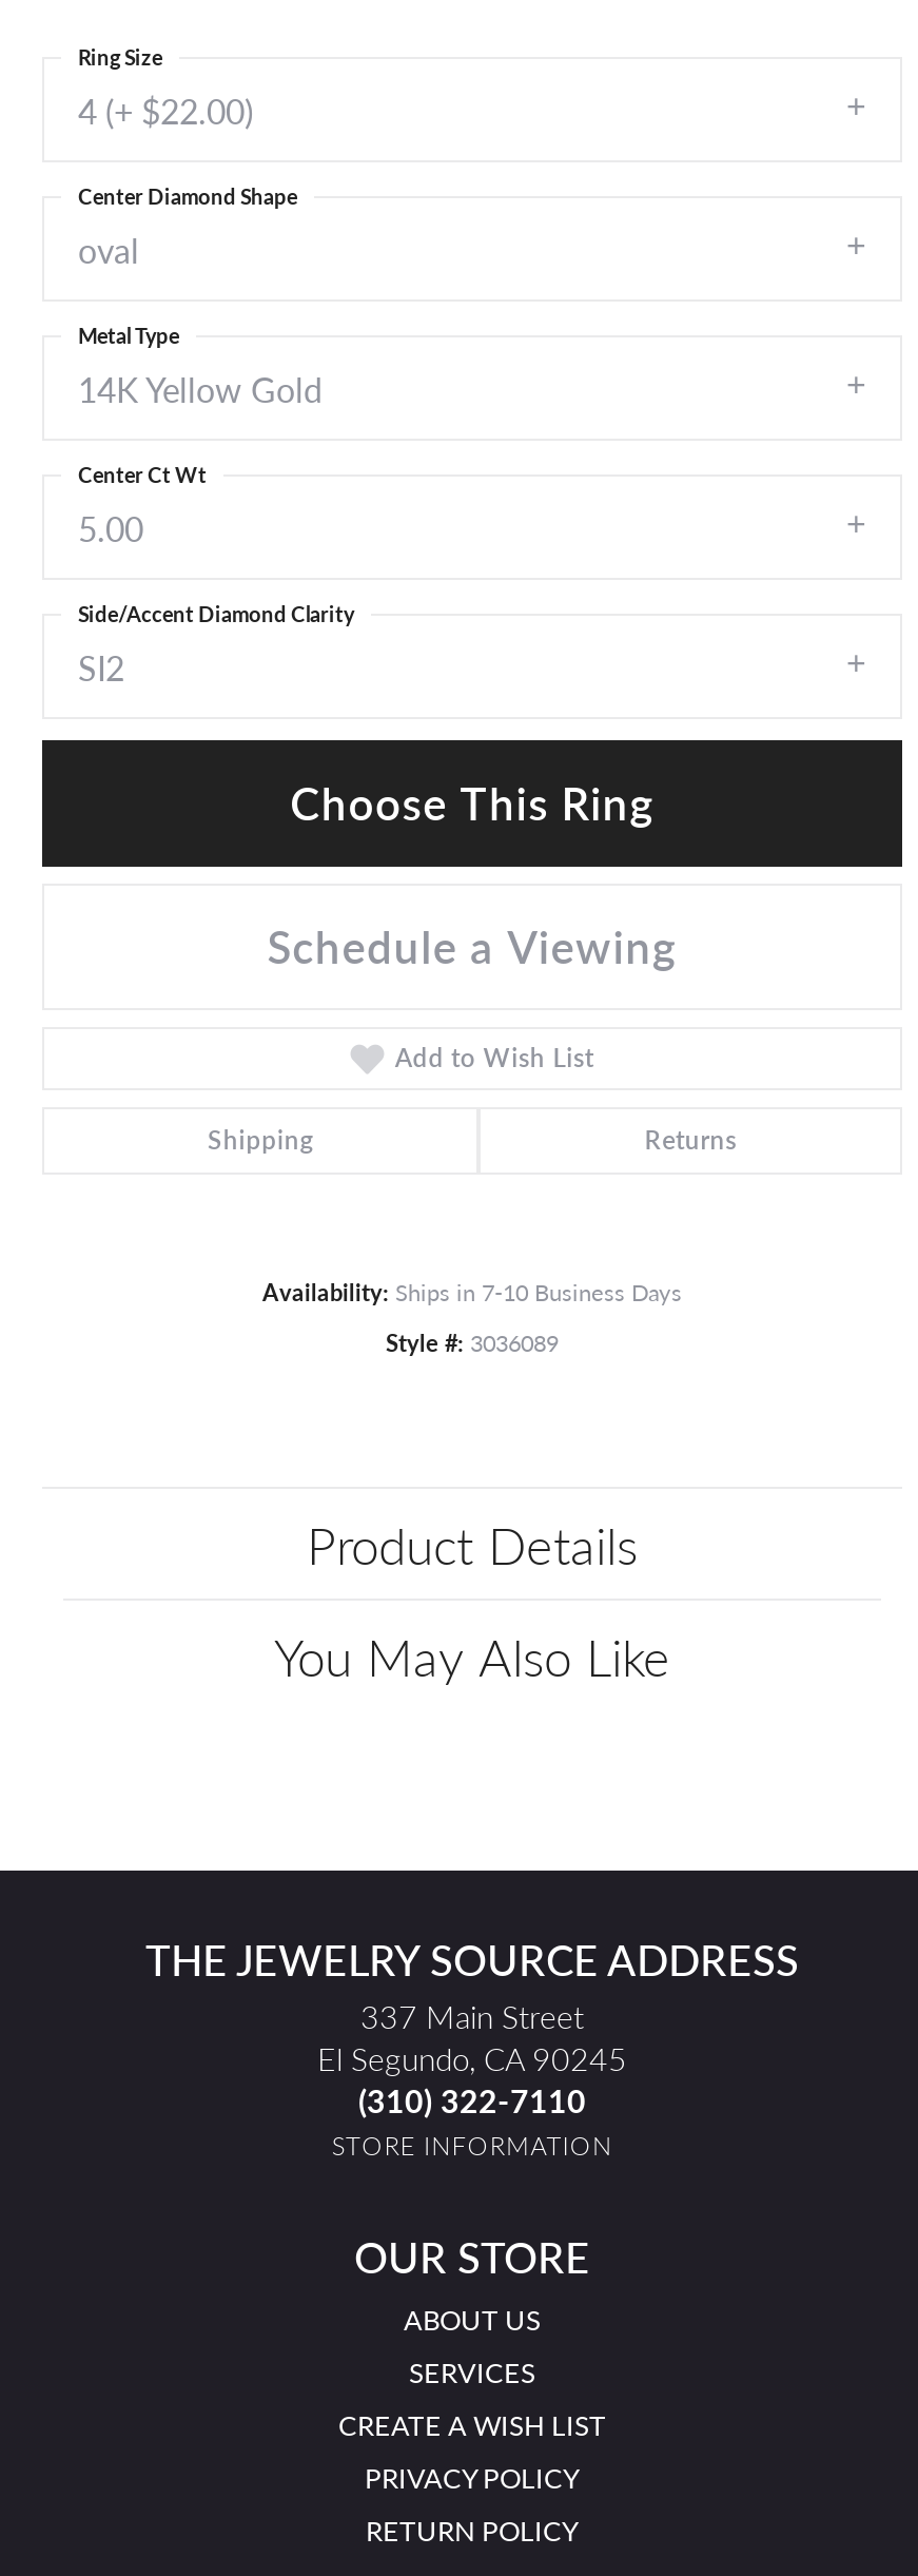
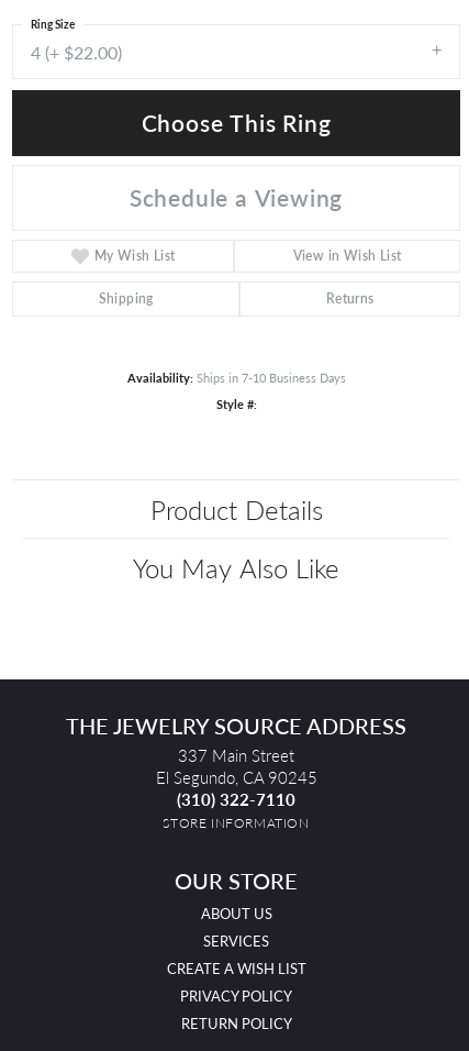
[78,181,297,210] Center Diamond Shape -> none
[78,225,139,274] oval -> none
[78,320,179,350] Metal Type -> none
[78,364,323,413] 14K Yellow Gold -> none
[78,459,207,489] Center Ct Wt -> none
[78,504,143,552] 5.00 -> none
[78,599,354,628] Side/Accent Diamond Clarity -> none
[78,643,124,691] SI2 -> none
[395,1040,594,1076] Add to Wish List -> [94,246,401,265] My Wish List | View in Wish List
[386,1327,559,1359] Style #: 3036089 -> [216,396,256,412] Style #:

